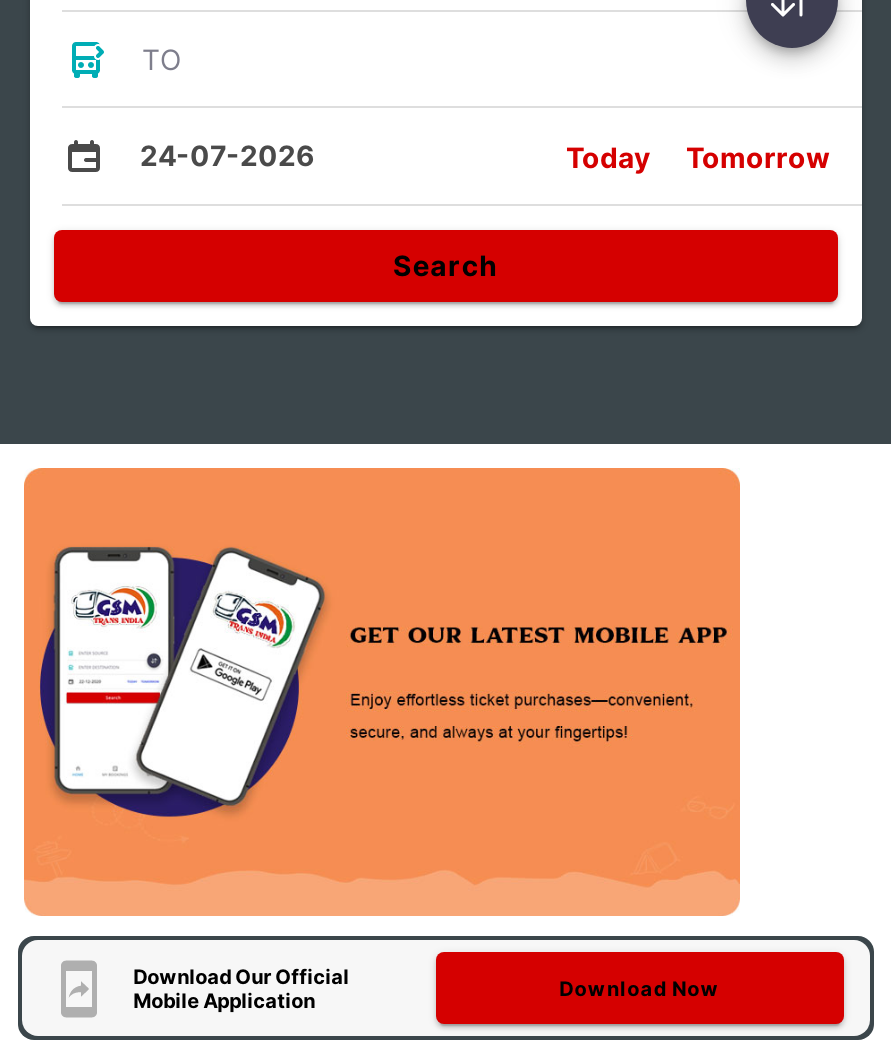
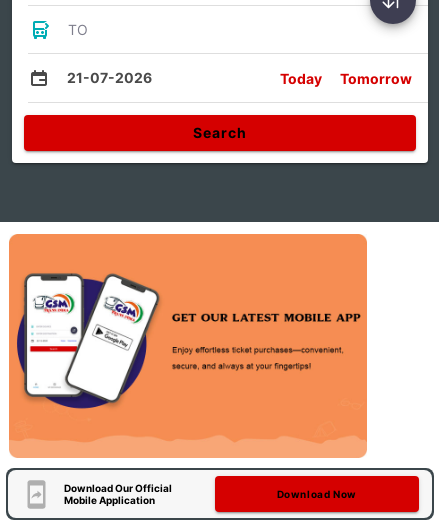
[140,138,314,172] 24-07-2026 -> [67,69,152,86] 21-07-2026

